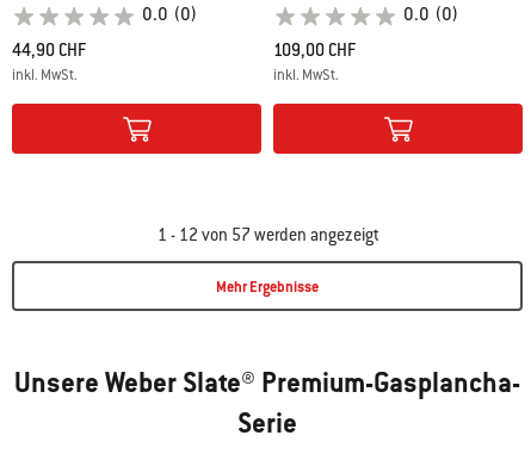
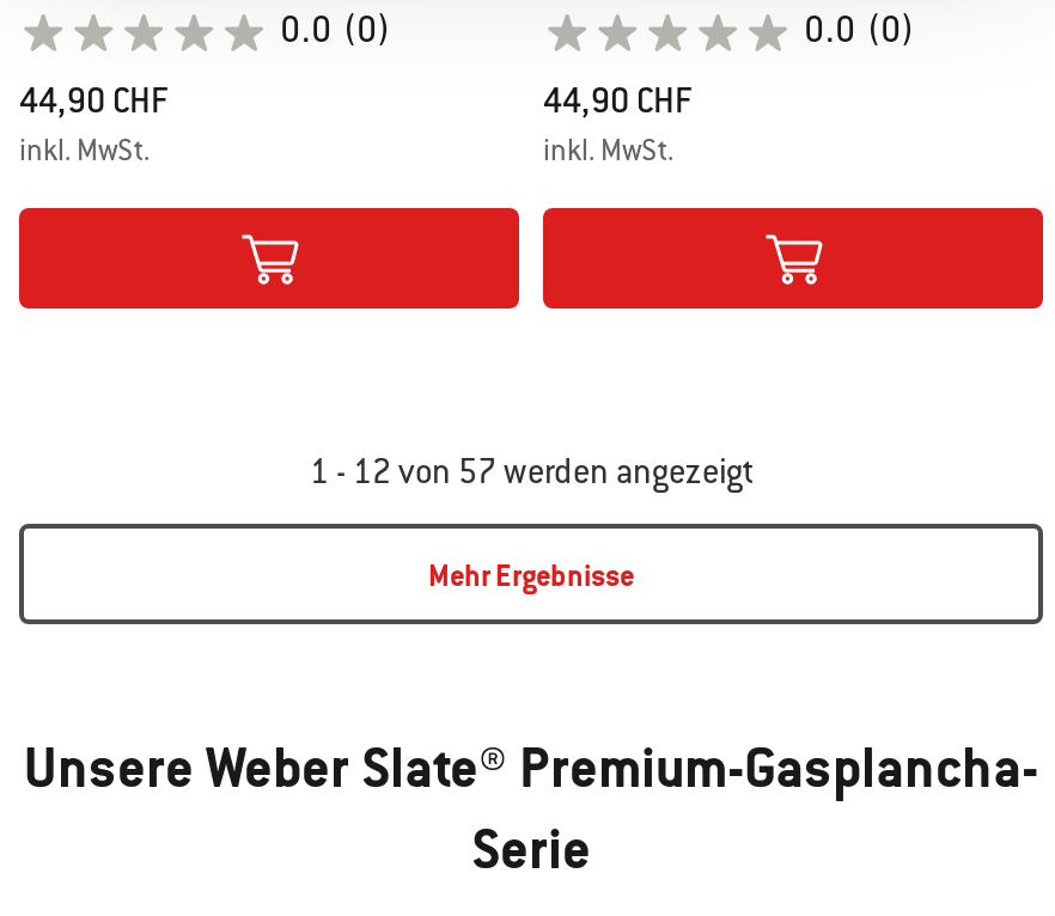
[273,40,356,61] 109,00 CHF -> [543,80,691,123] 44,90 CHF

